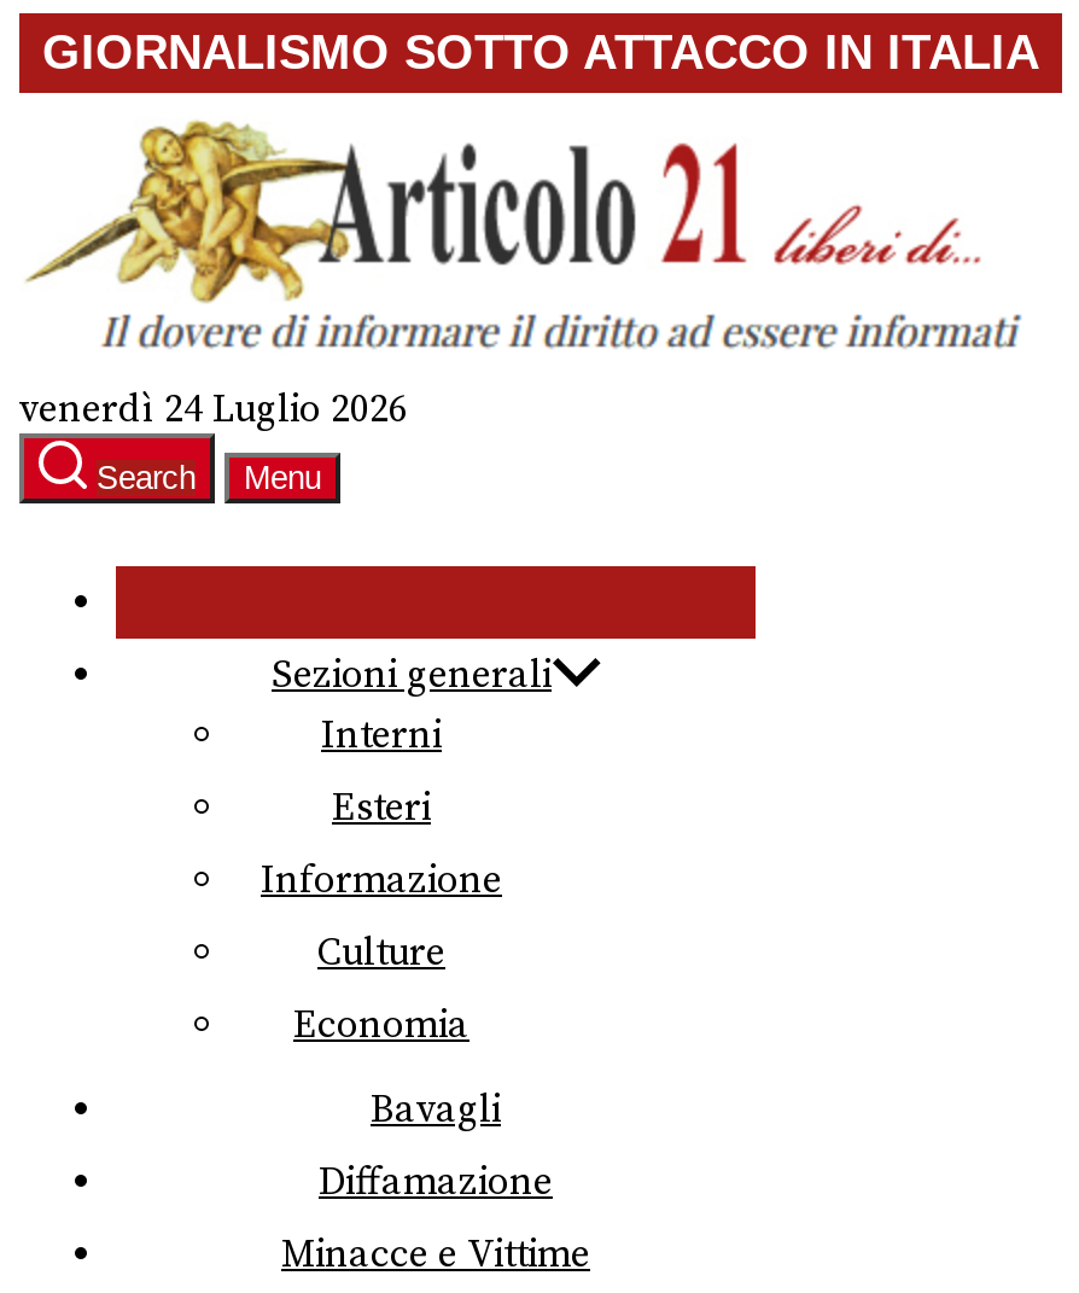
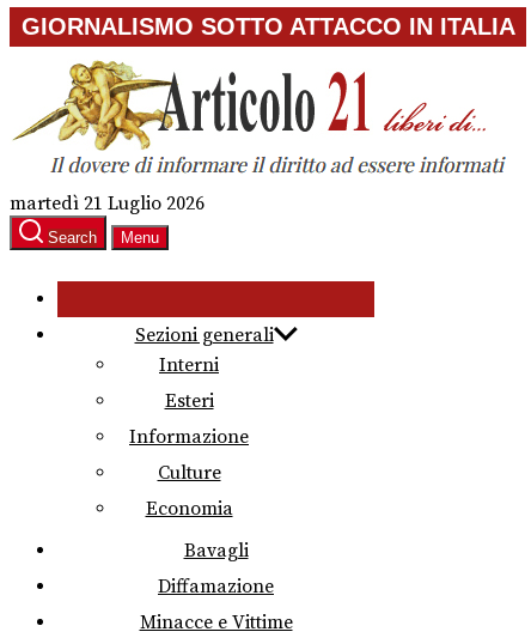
[19,385,408,433] venerdì 24 Luglio 2026 -> [10,192,205,215] martedì 21 Luglio 2026

